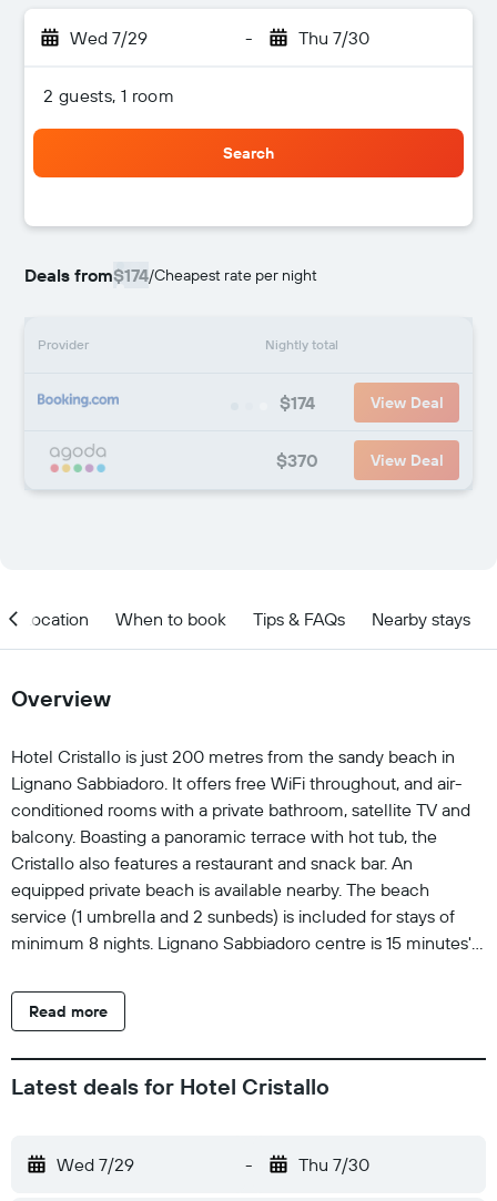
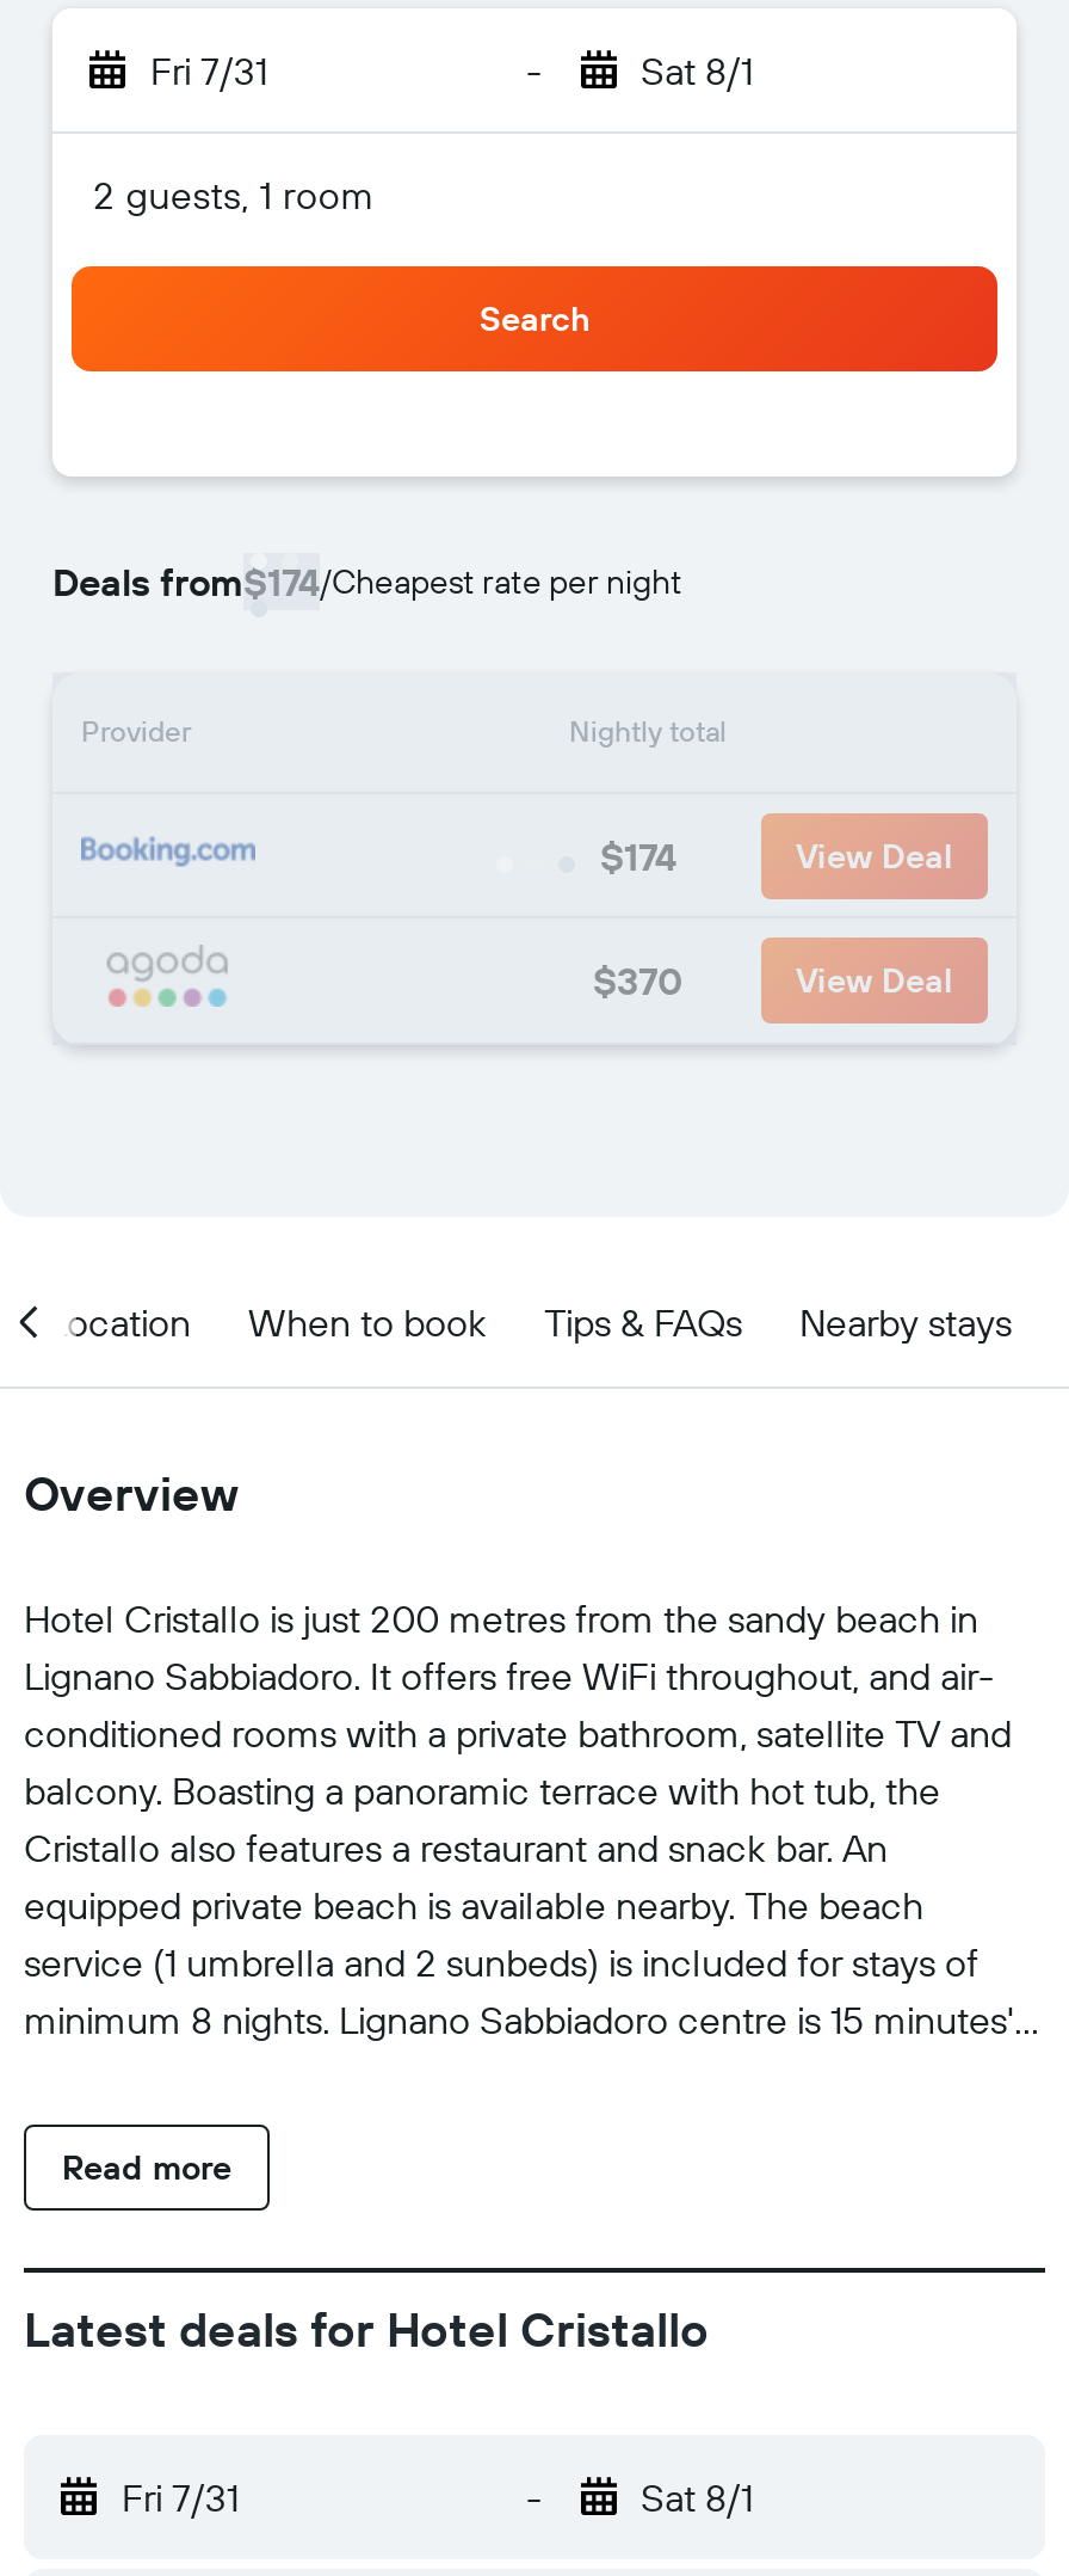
[70,27,148,49] Wed 7/29 -> [150,47,267,94] Fri 7/31
[298,27,369,49] Thu 7/30 -> [641,47,753,94] Sat 8/1
[57,1153,134,1175] Wed 7/29 -> [122,2473,239,2521] Fri 7/31
[298,1153,369,1175] Thu 7/30 -> [641,2473,753,2521] Sat 8/1

